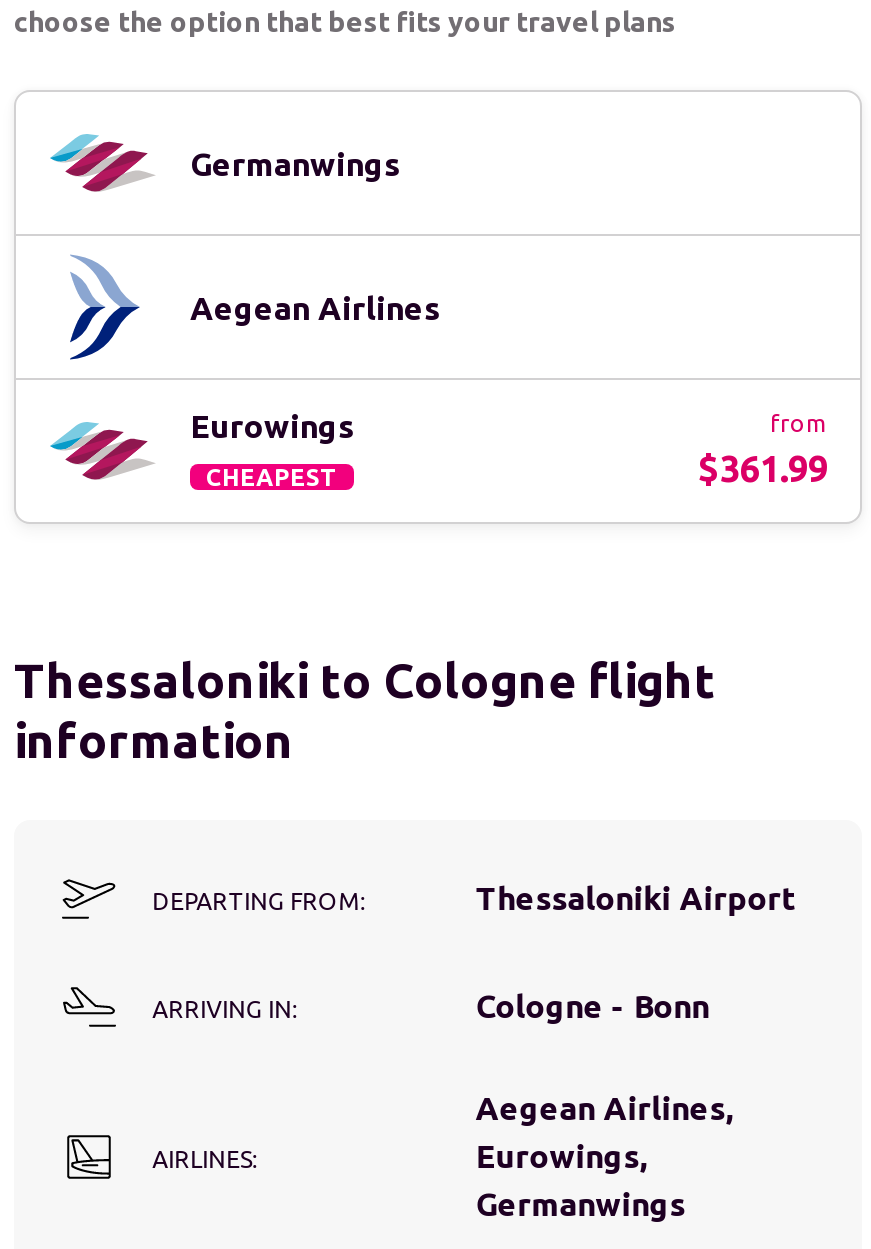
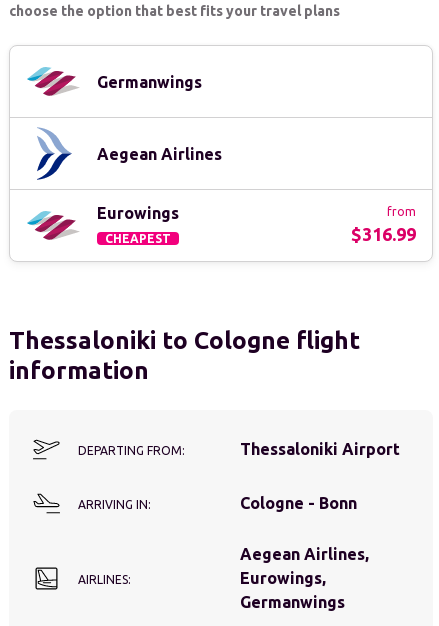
[698,447,828,487] $361.99 -> [351,223,416,243] $316.99

